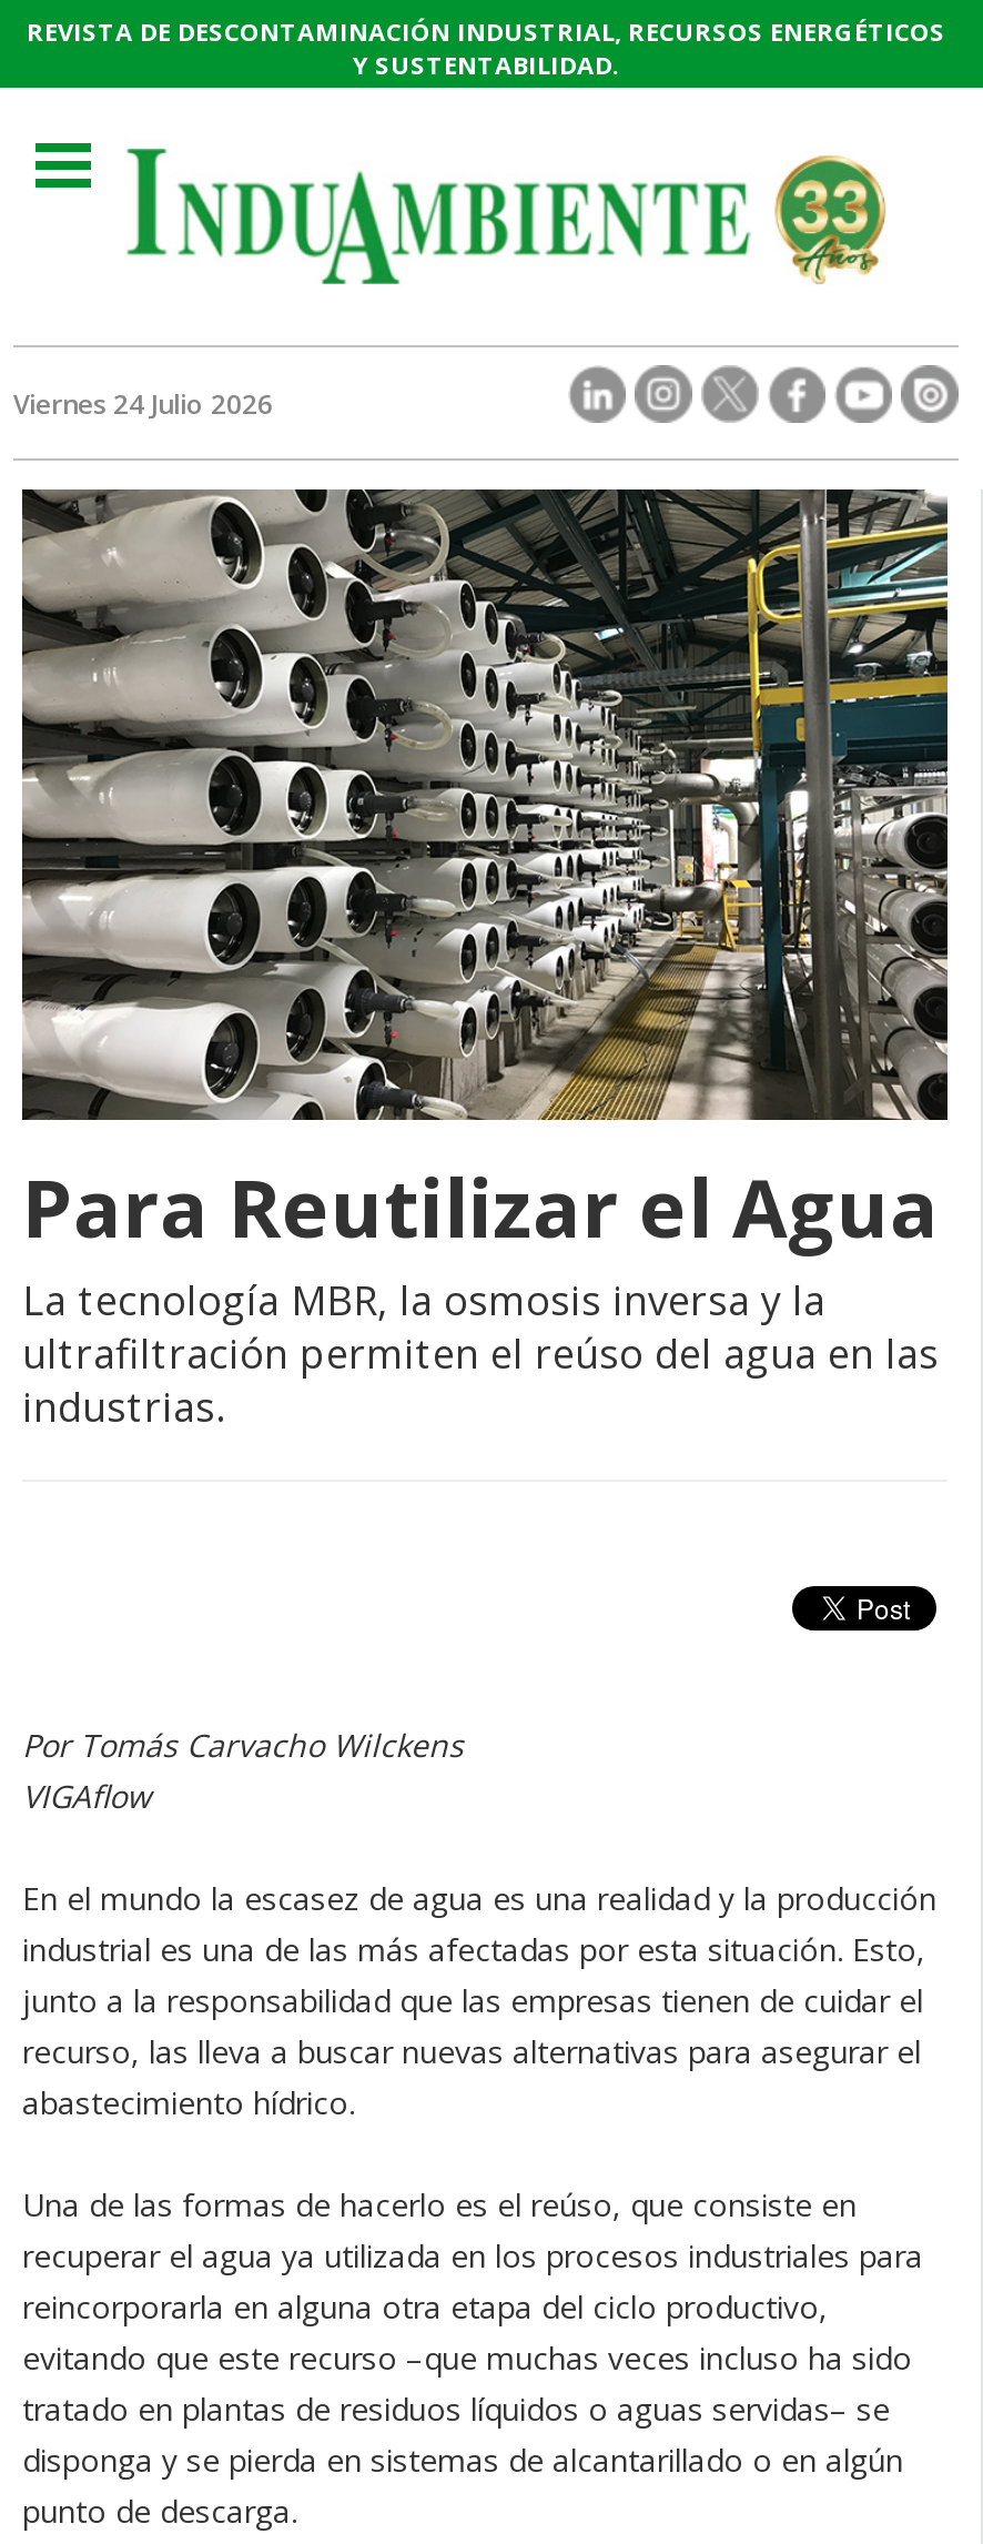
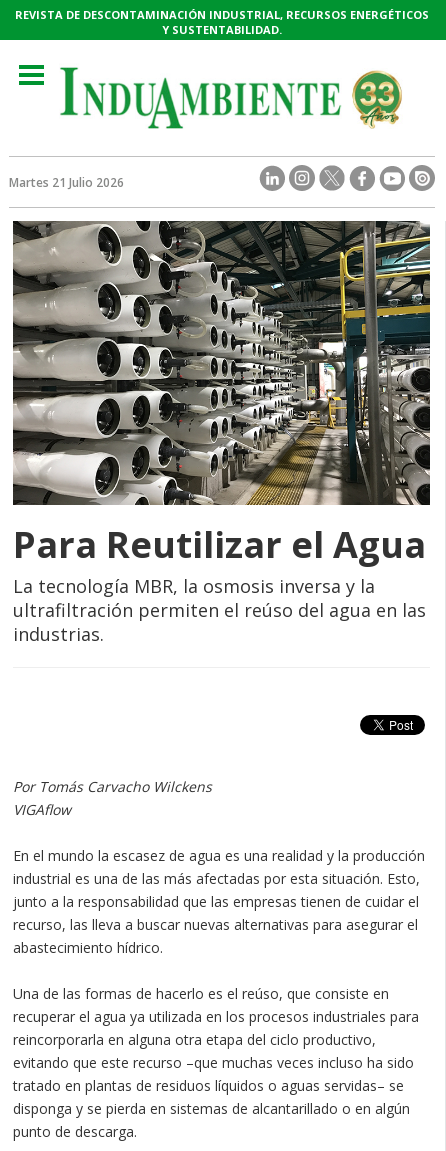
[13,384,273,422] Viernes 24 Julio 2026 -> [9,174,124,191] Martes 21 Julio 2026

